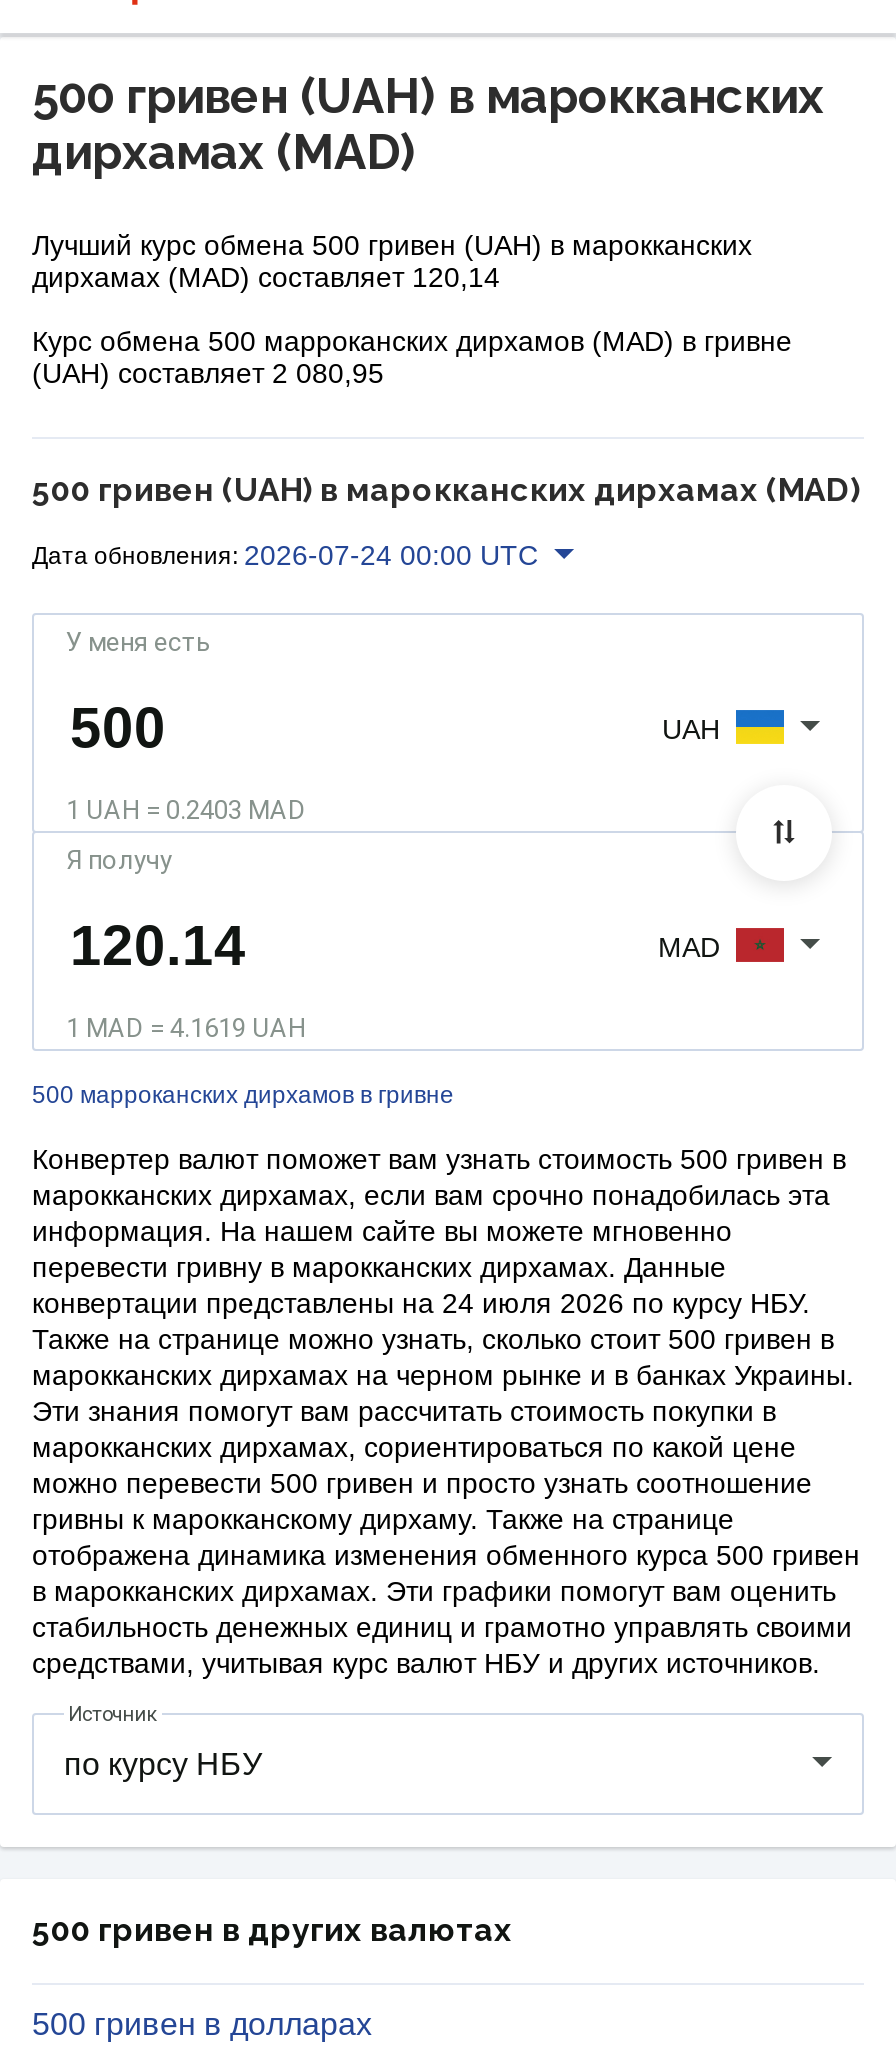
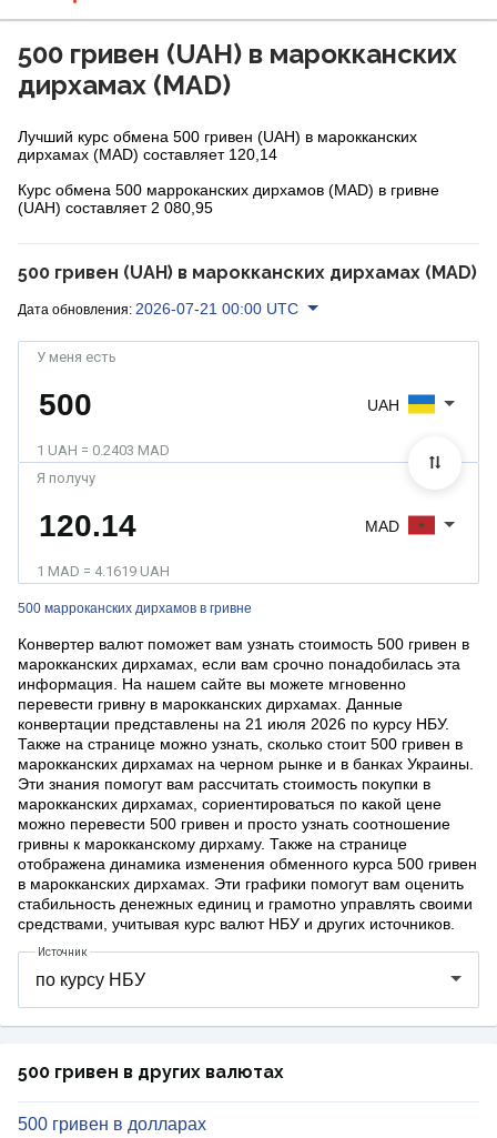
[32,538,538,570] Дата обновления: 2026-07-24 00:00 UTC -> [18,299,298,317] Дата обновления: 2026-07-21 00:00 UTC
[32,1287,810,1319] конвертации представлены на 24 июля 2026 по курсу НБУ. -> [18,715,449,733] конвертации представлены на 21 июля 2026 по курсу НБУ.

